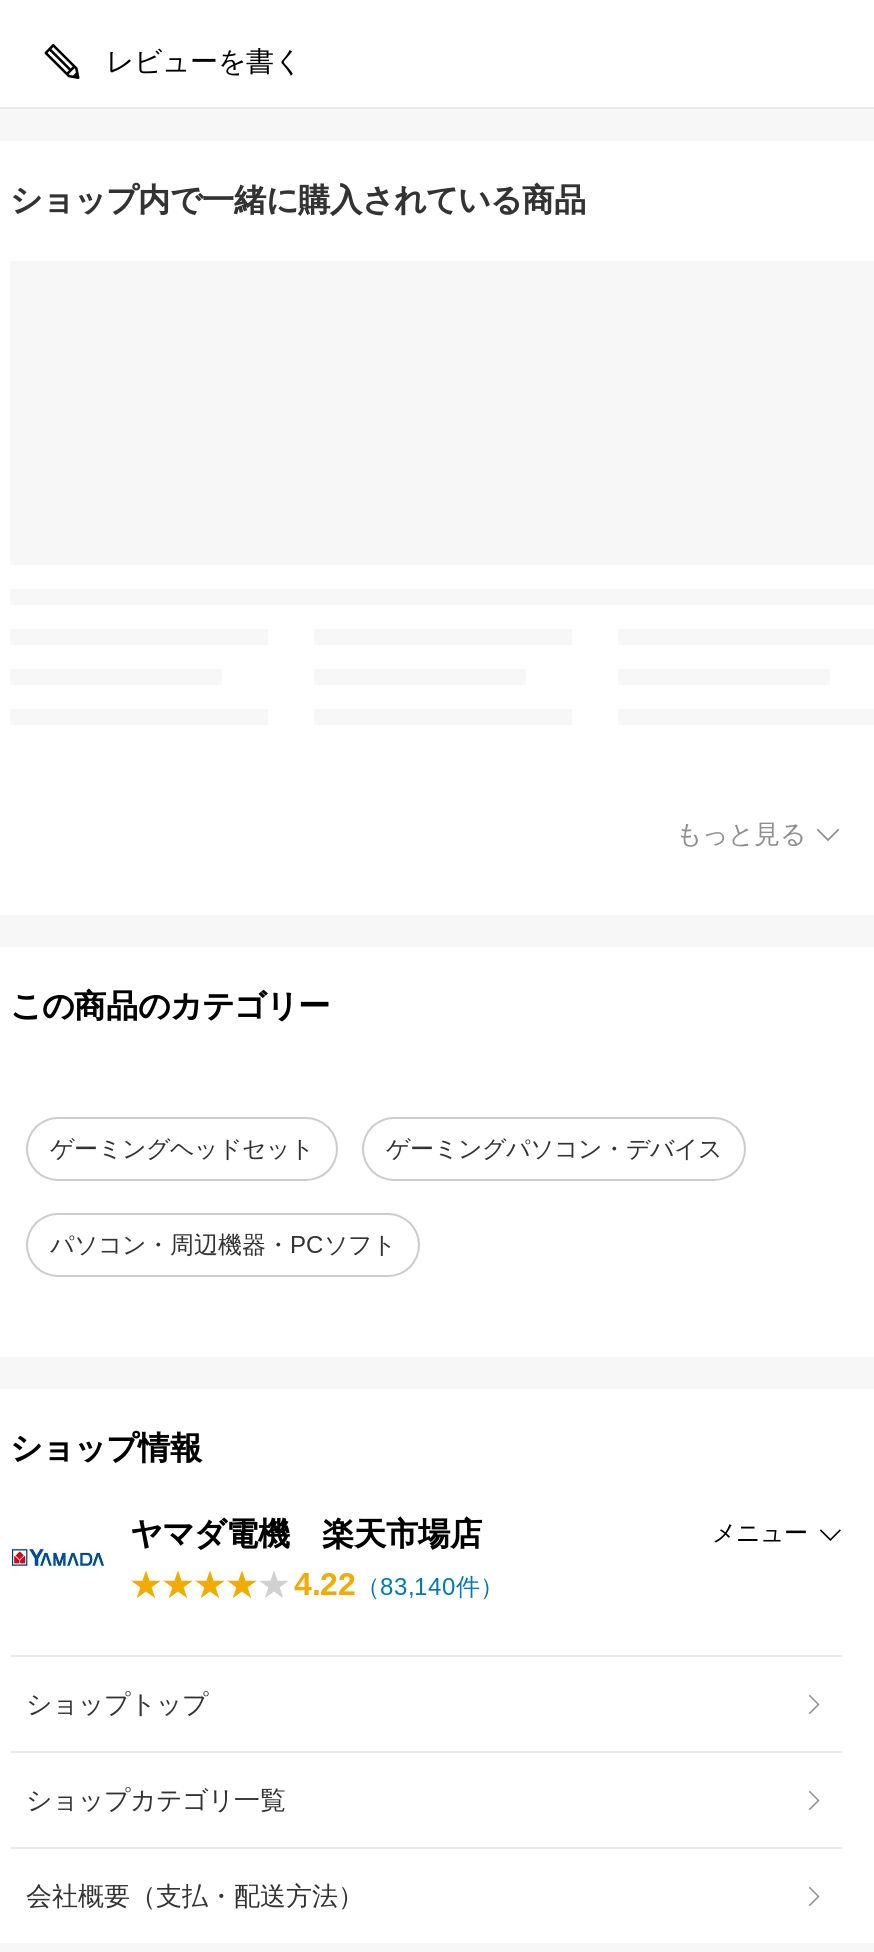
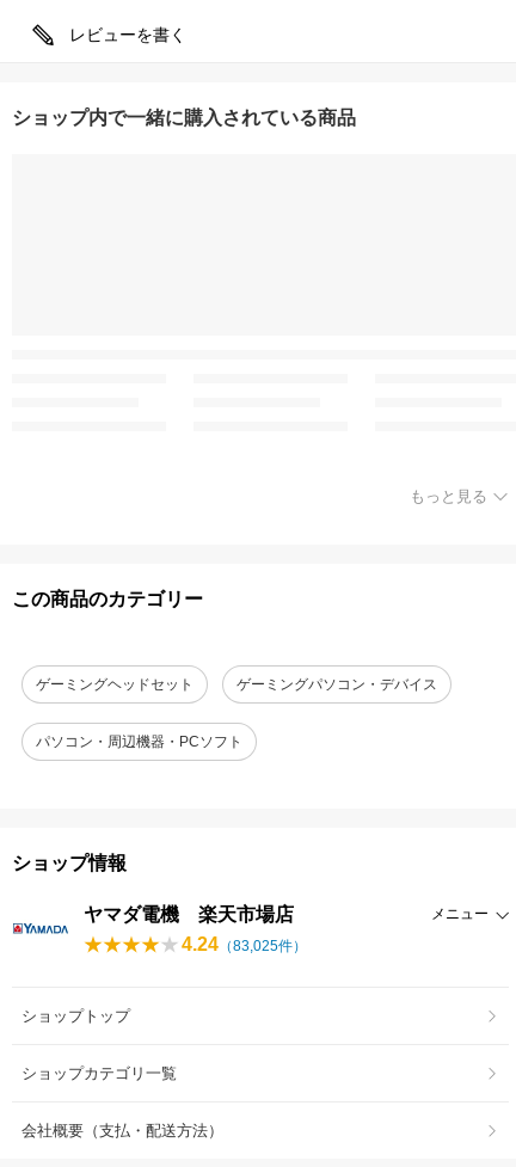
[294,1567,504,1601] 4.22（83,140件） -> [182,934,307,954] 4.24（83,025件）

